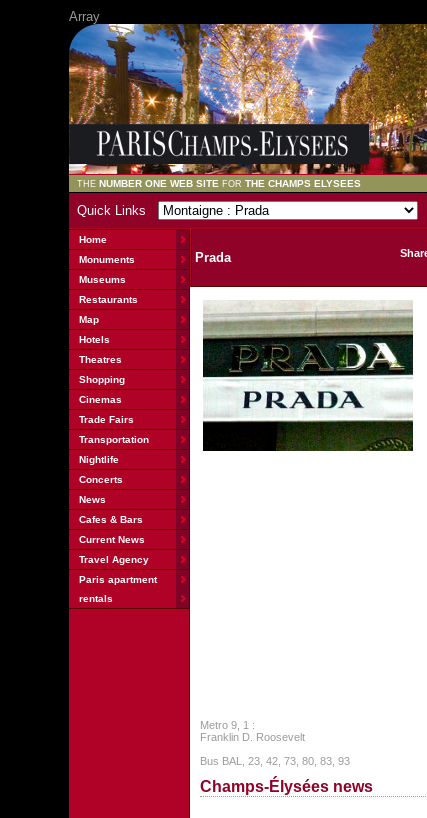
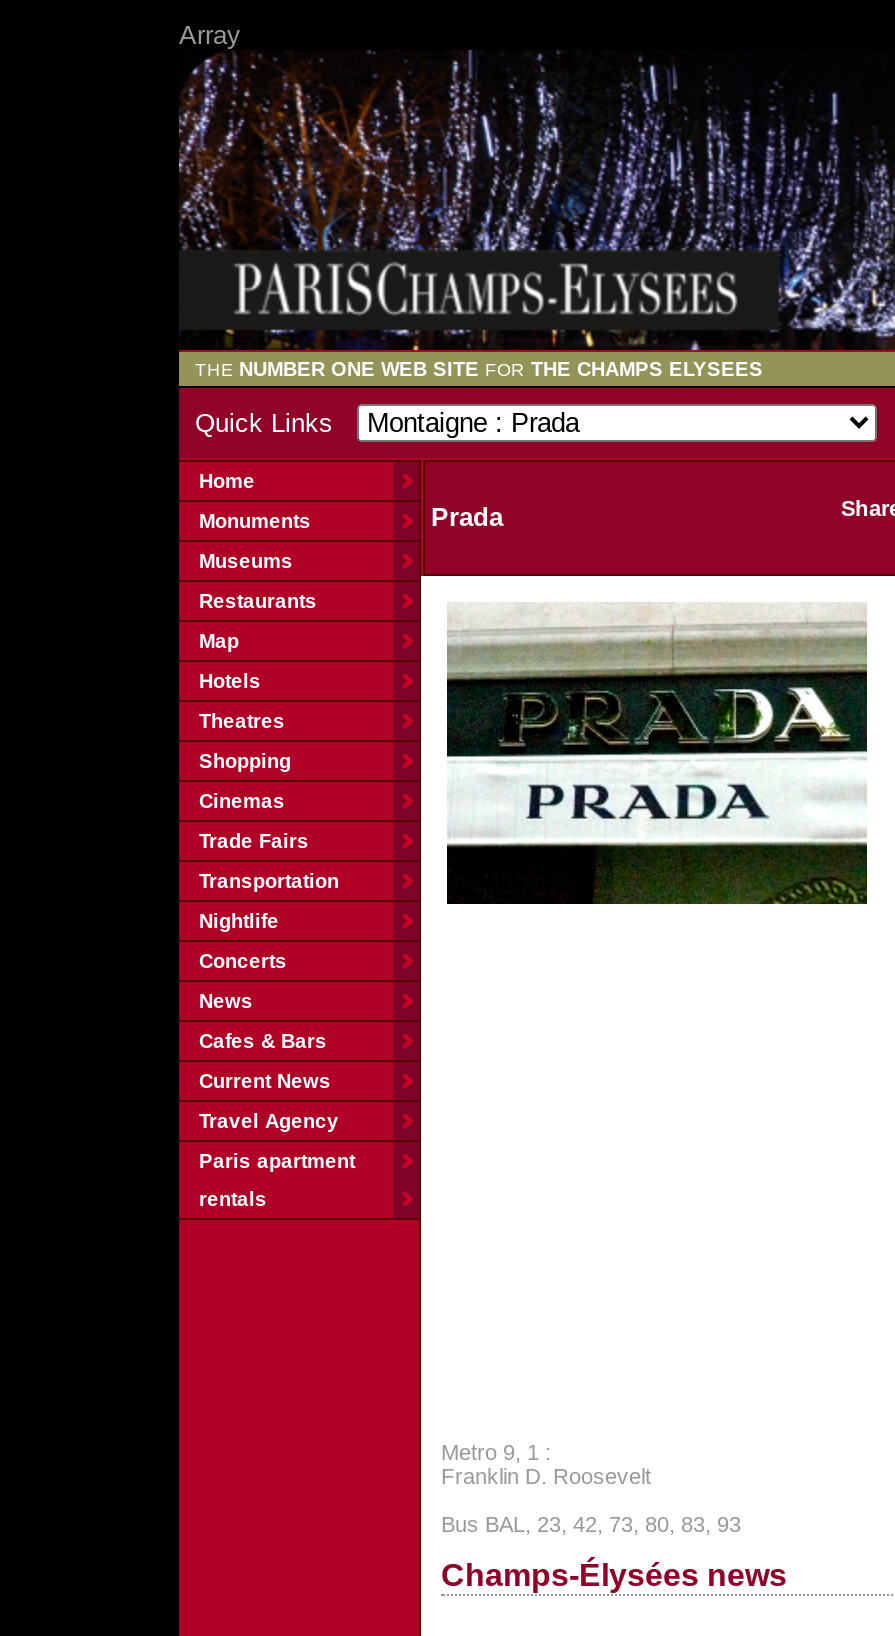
[68,23,424,175] [image] -> [177,50,889,352] [image]

